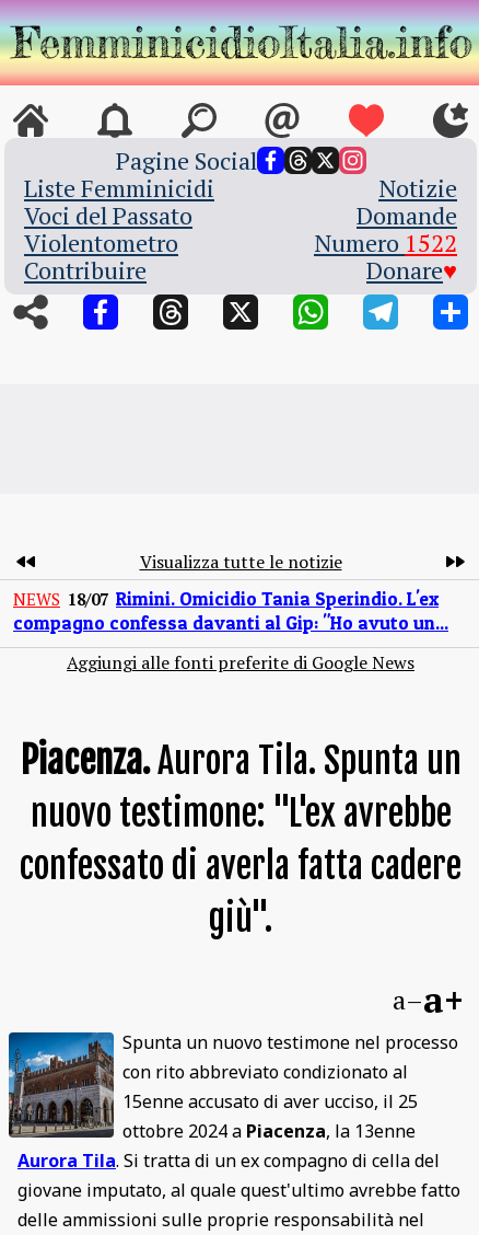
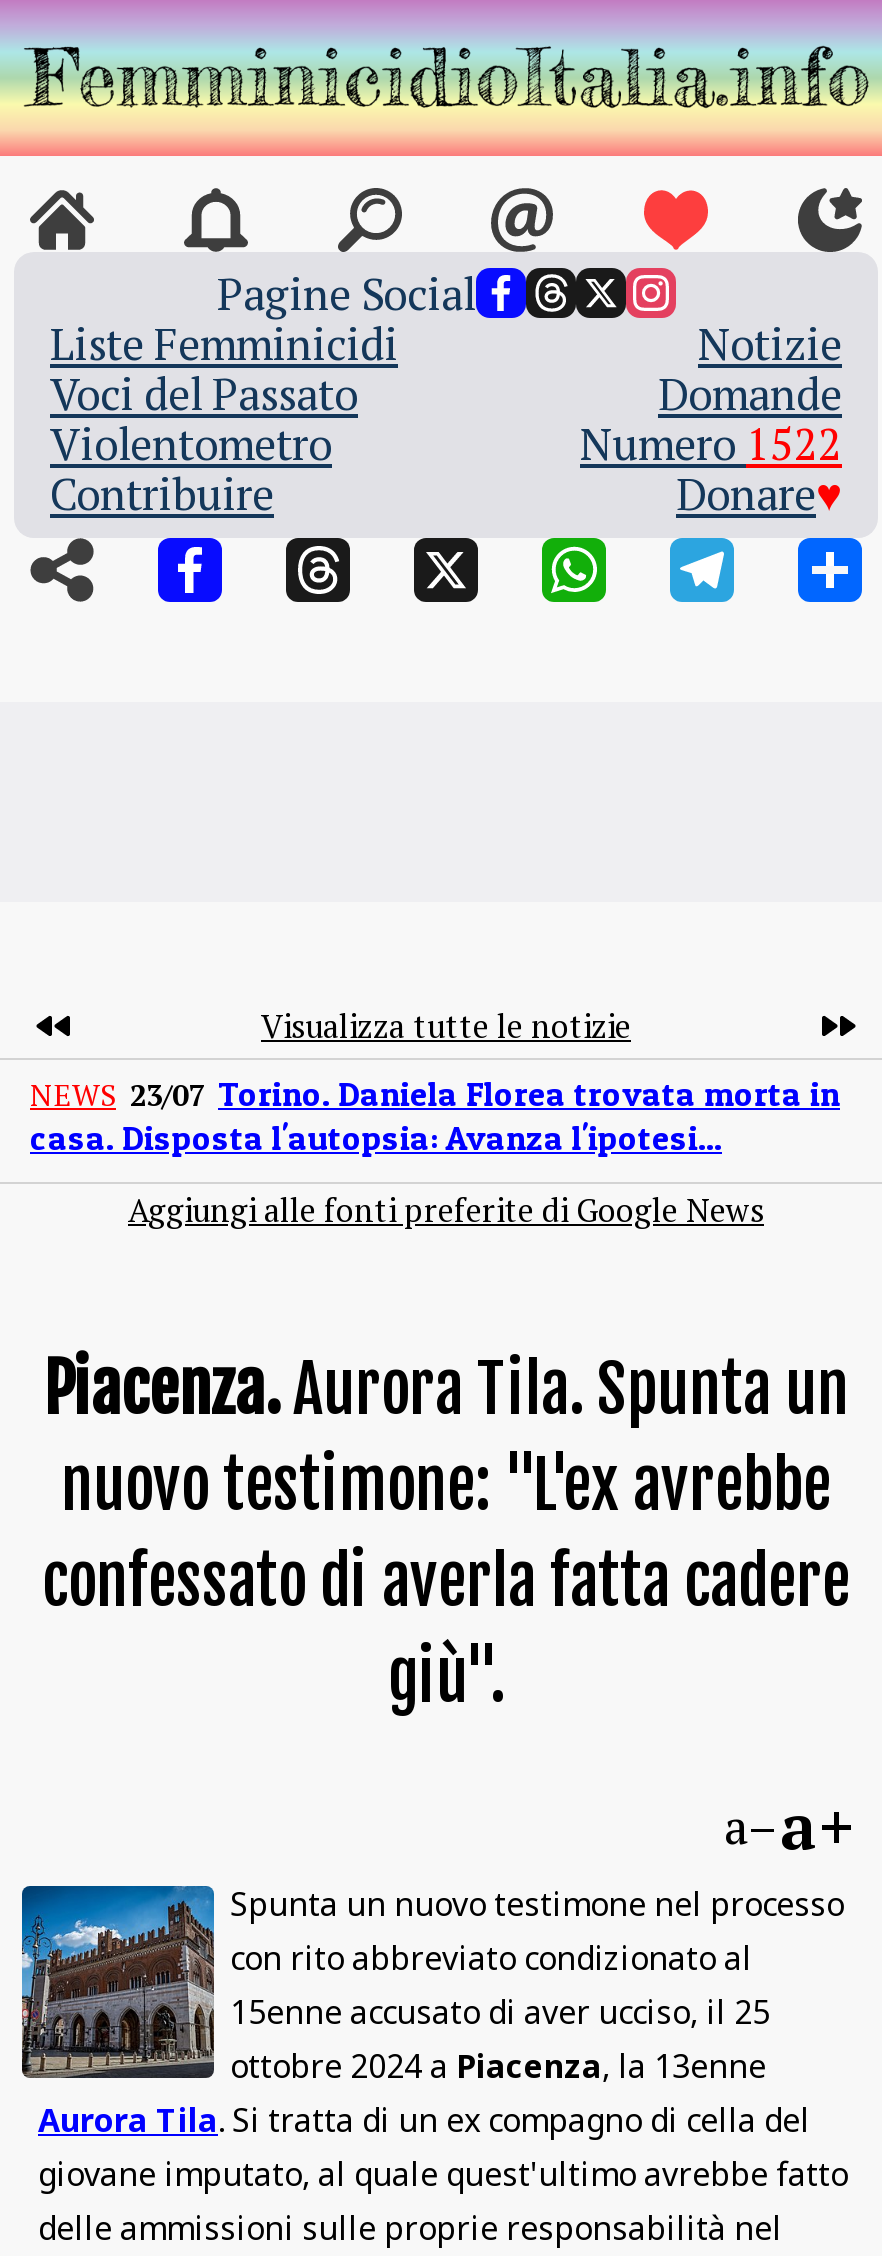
[13,587,448,634] NEWS 18/07 Rimini. Omicidio Tania Sperindio. L'ex | compagno confessa davanti al Gip: "Ho avuto un... -> [30,1072,840,1158] NEWS 23/07 Torino. Daniela Florea trovata morta in | casa. Disposta l'autopsia: Avanza l'ipotesi...

